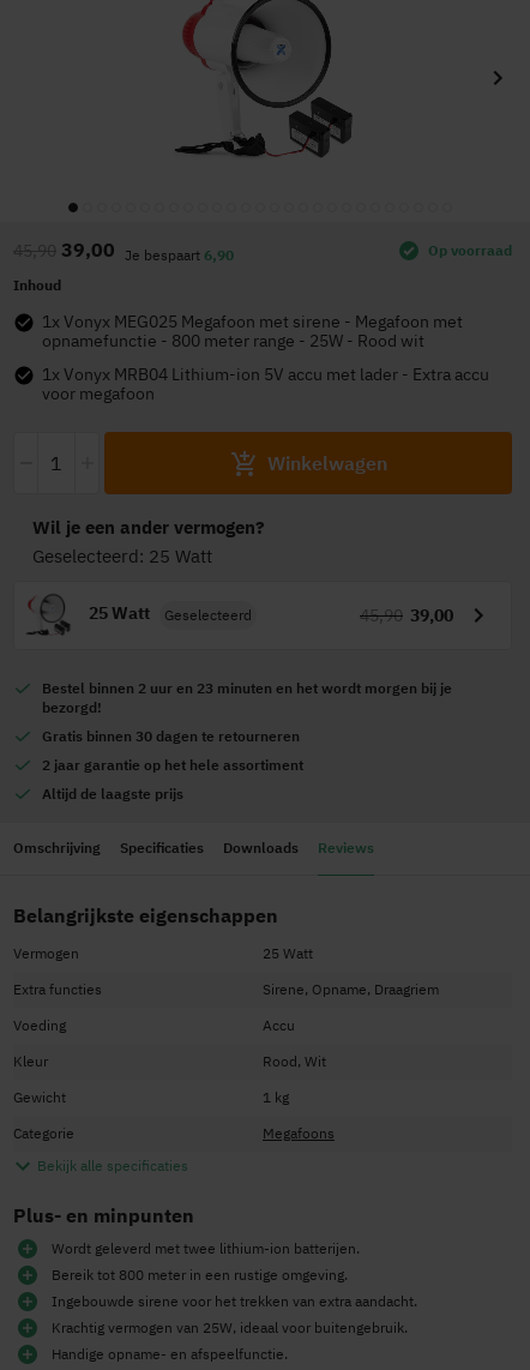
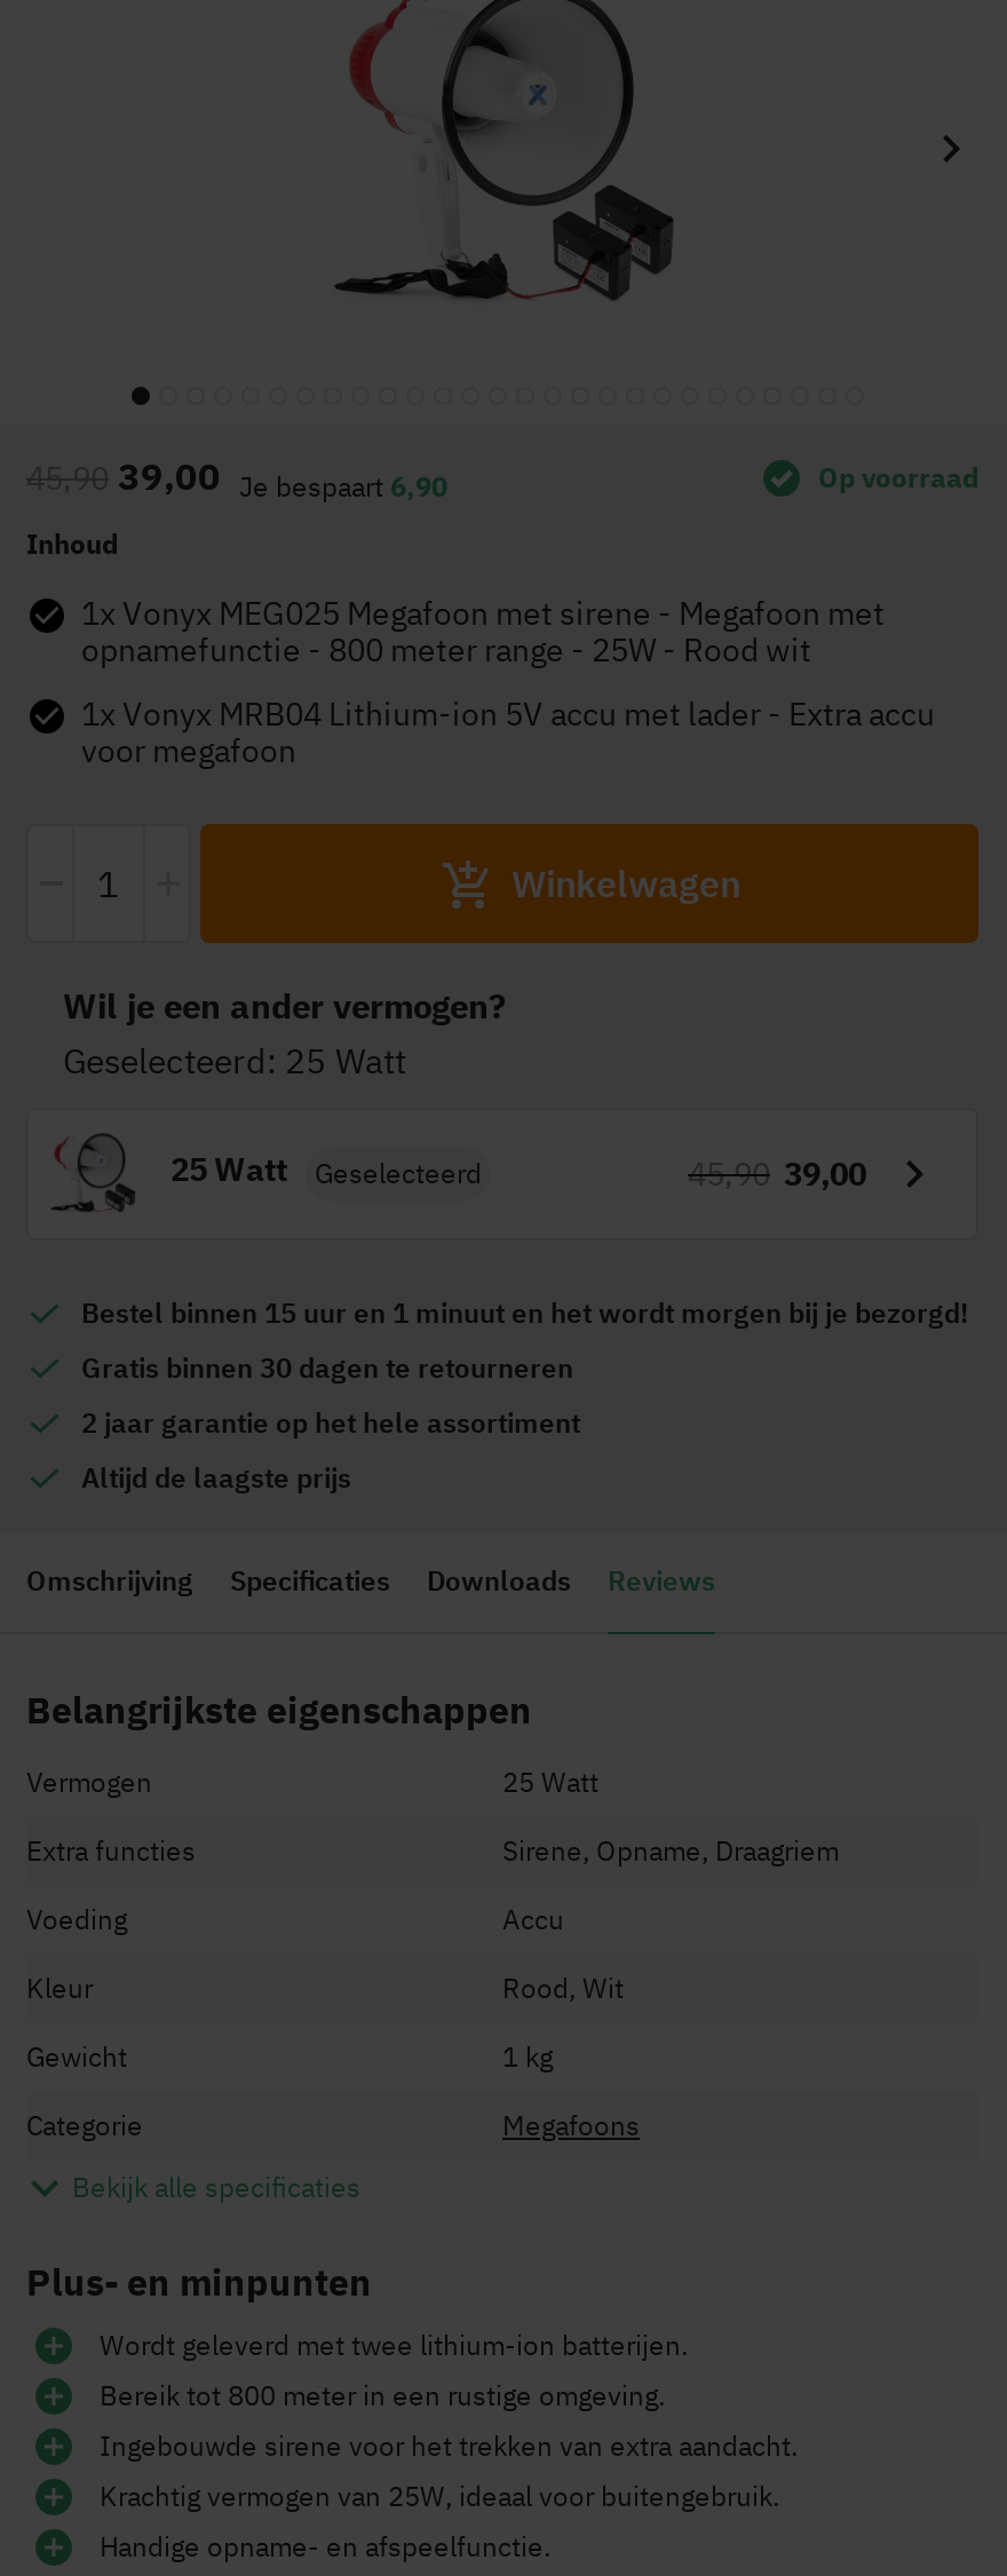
[42,679,452,716] Bestel binnen 2 uur en 23 minuten en het wordt morgen bij je | bezorgd! -> [81,1296,969,1330] Bestel binnen 15 uur en 1 minuut en het wordt morgen bij je bezorgd!

